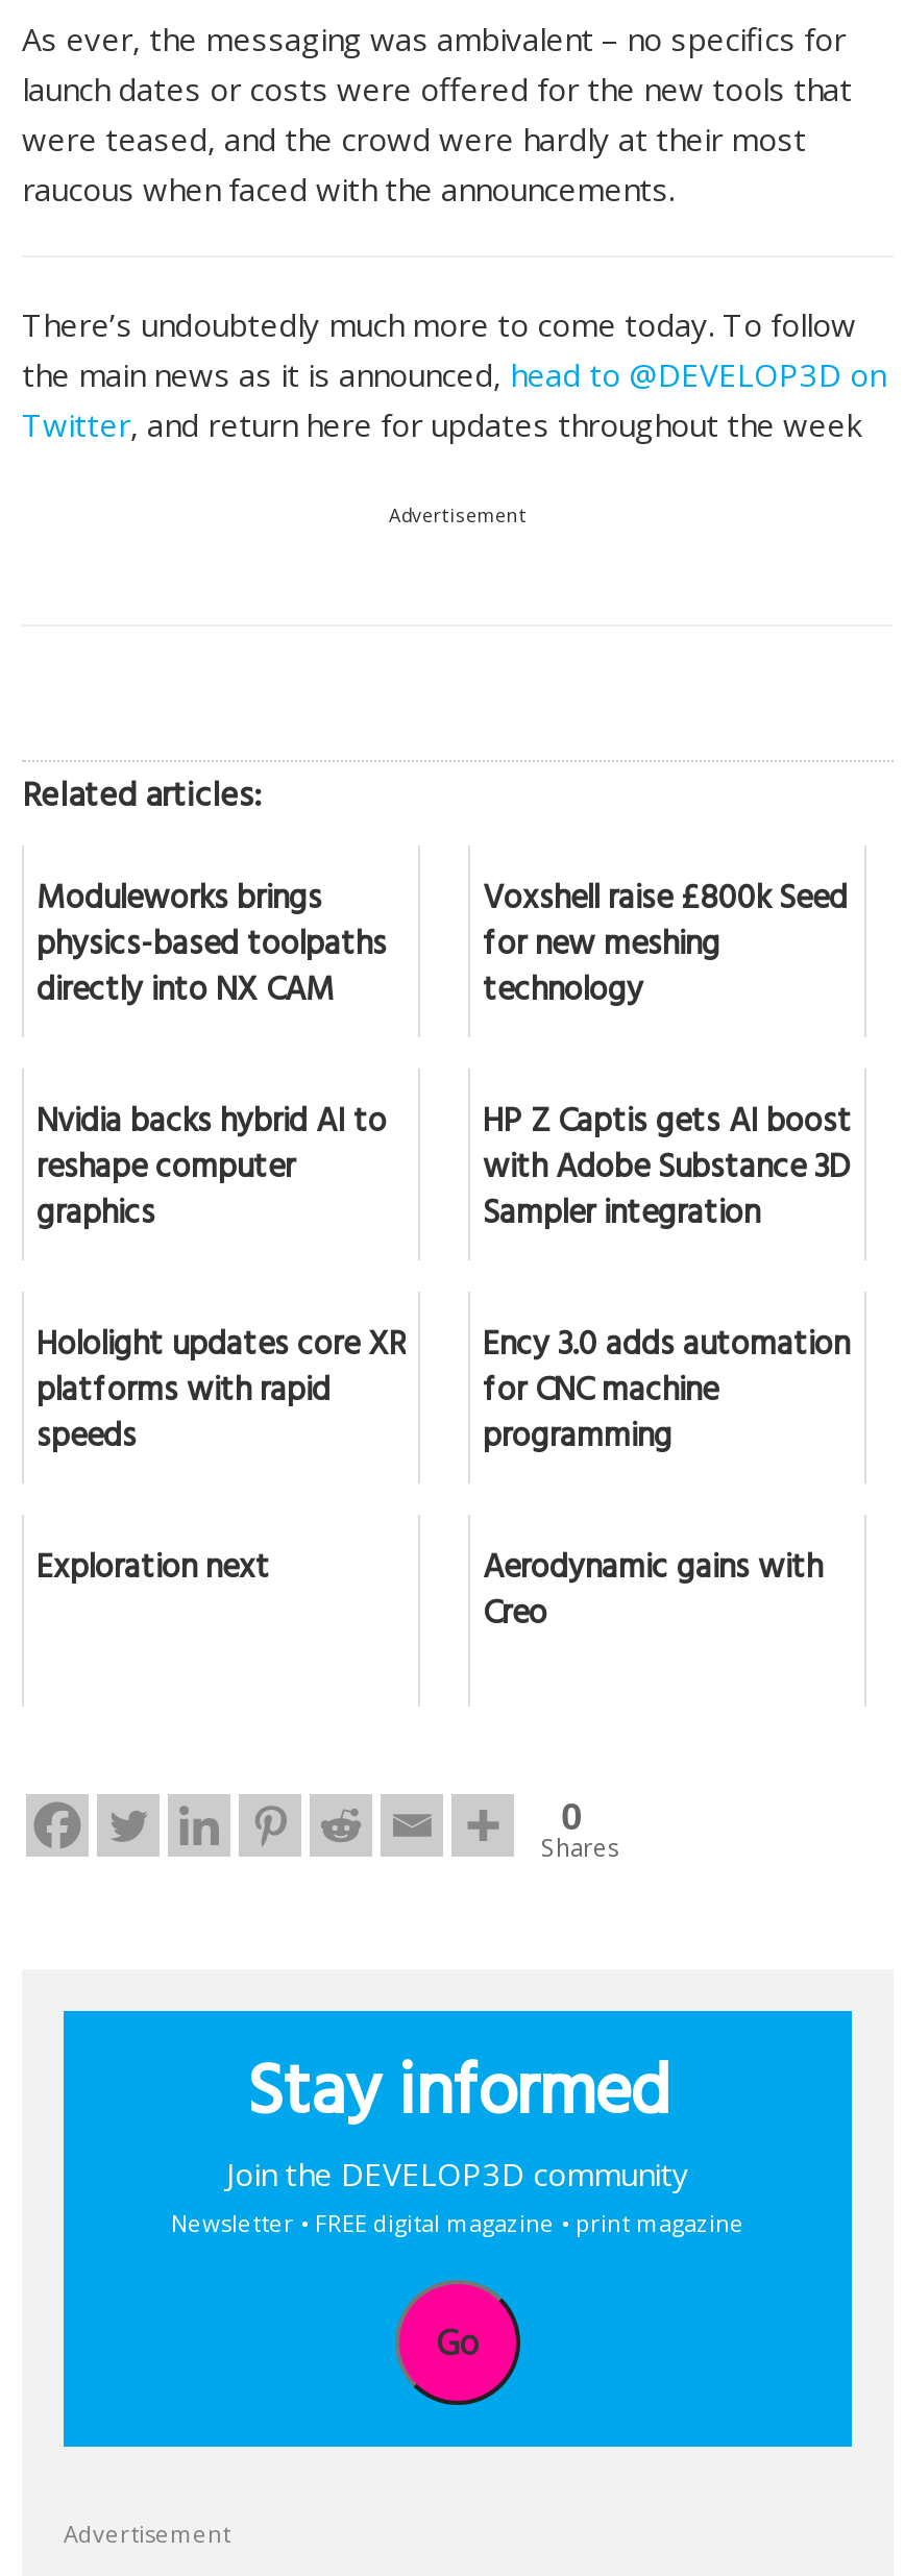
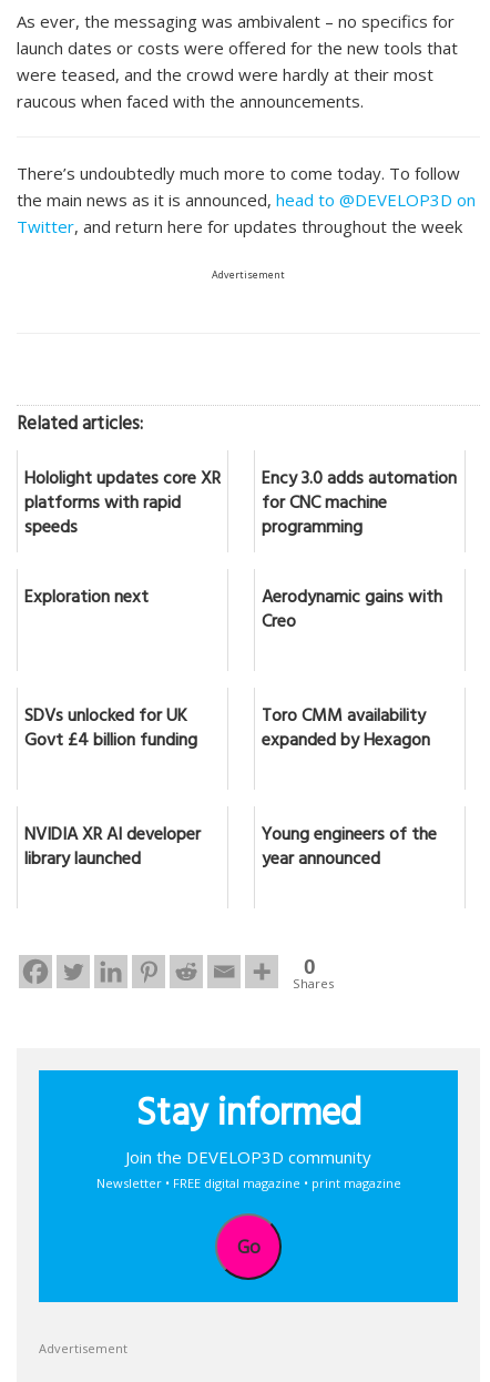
[36,870,387,1024] Moduleworks brings | physics-based toolpaths | directly into NX CAM -> none
[36,870,848,1247] Voxshell raise £800k Seed | for new meshing | technology | Nvidia backs hybrid AI to | reshape computer | graphics -> none
[483,1093,852,1247] HP Z Captis gets AI boost | with Adobe Substance 3D | Sampler integration -> none
moved [36,1316,850,1647] -> [24,463,457,640]: Hololight updates core XR | platforms with rapid | speeds | ... | Aerodynamic gains with | Creo
none -> [24,701,197,758] SDVs unlocked for UK | Govt £4 billion funding
none -> [24,701,430,877] Toro CMM availability | expanded by Hexagon | NVIDIA XR AI developer | library launched
none -> [262,819,437,877] Young engineers of the | year announced

